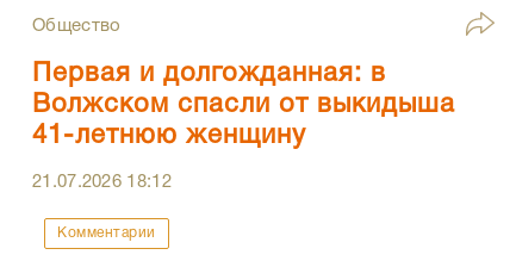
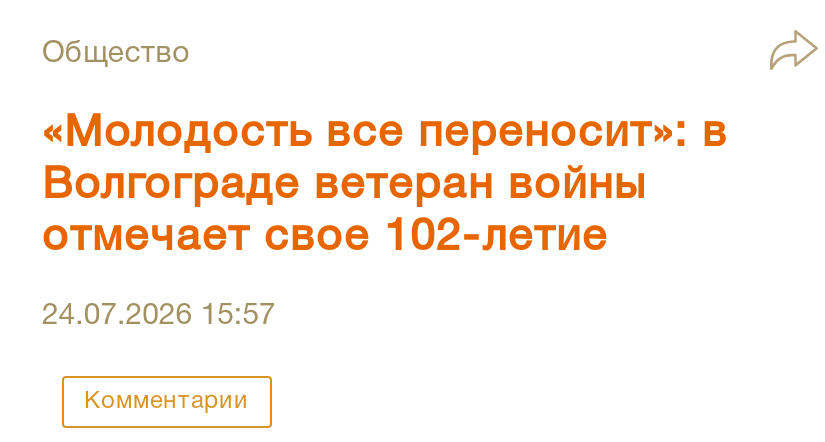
[32,62,455,148] Первая и долгожданная: в | Волжском спасли от выкидыша | 41-летнюю женщину -> [42,114,728,258] «Молодость все переносит»: в | Волгограде ветеран войны | отмечает свое 102-летие
[32,174,171,190] 21.07.2026 18:12 -> [42,302,276,330] 24.07.2026 15:57

